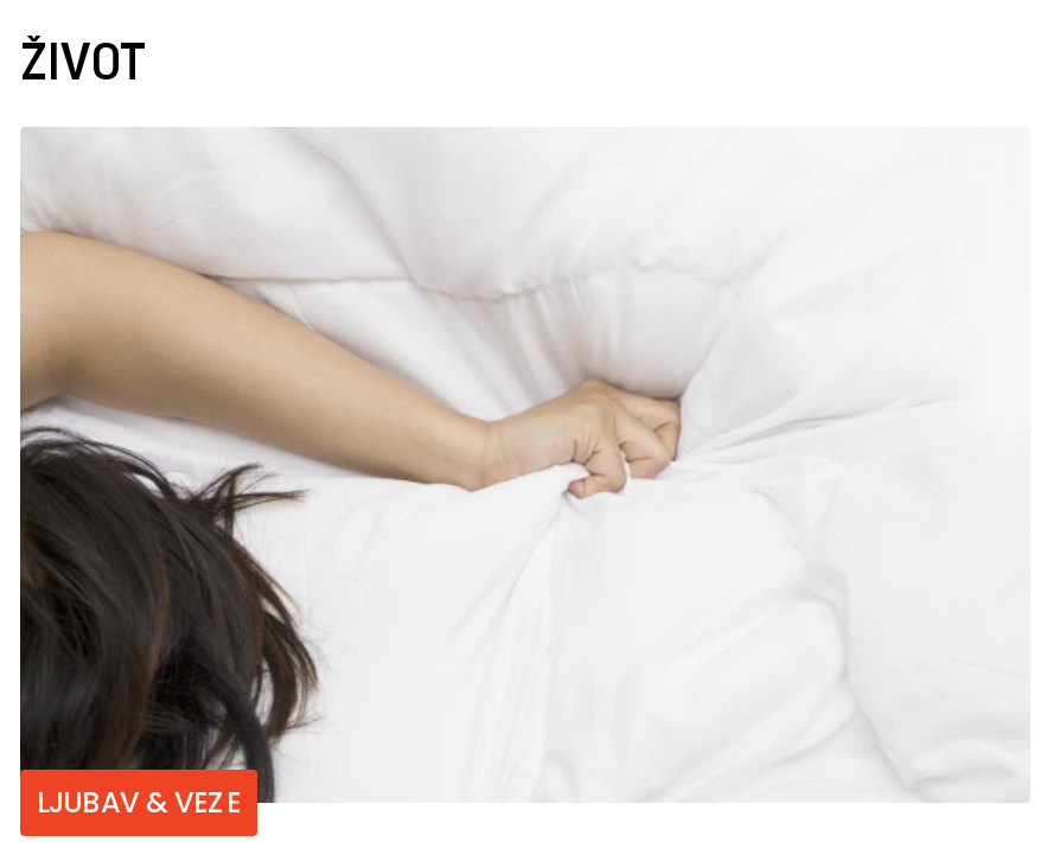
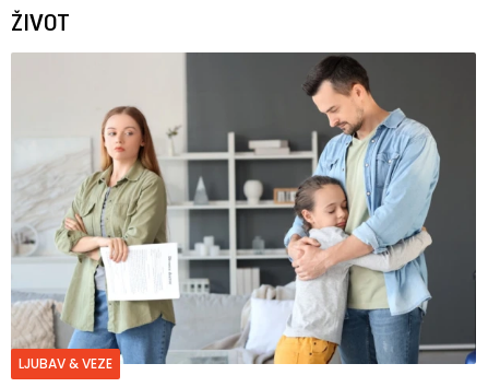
[18,127,1030,805] [image] -> [11,51,477,365] [image]

